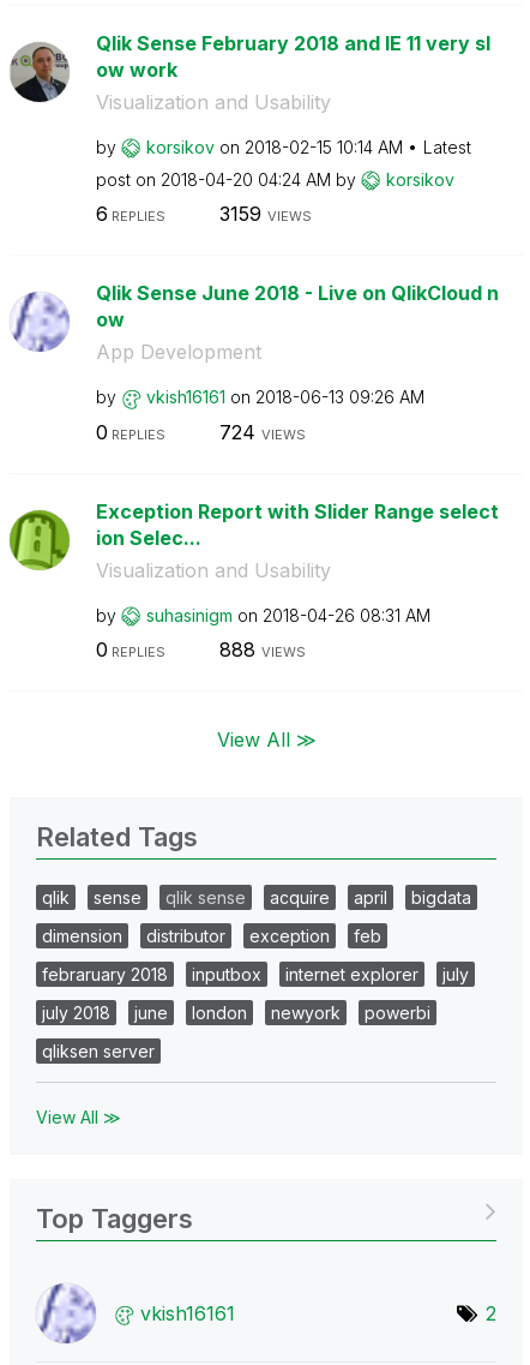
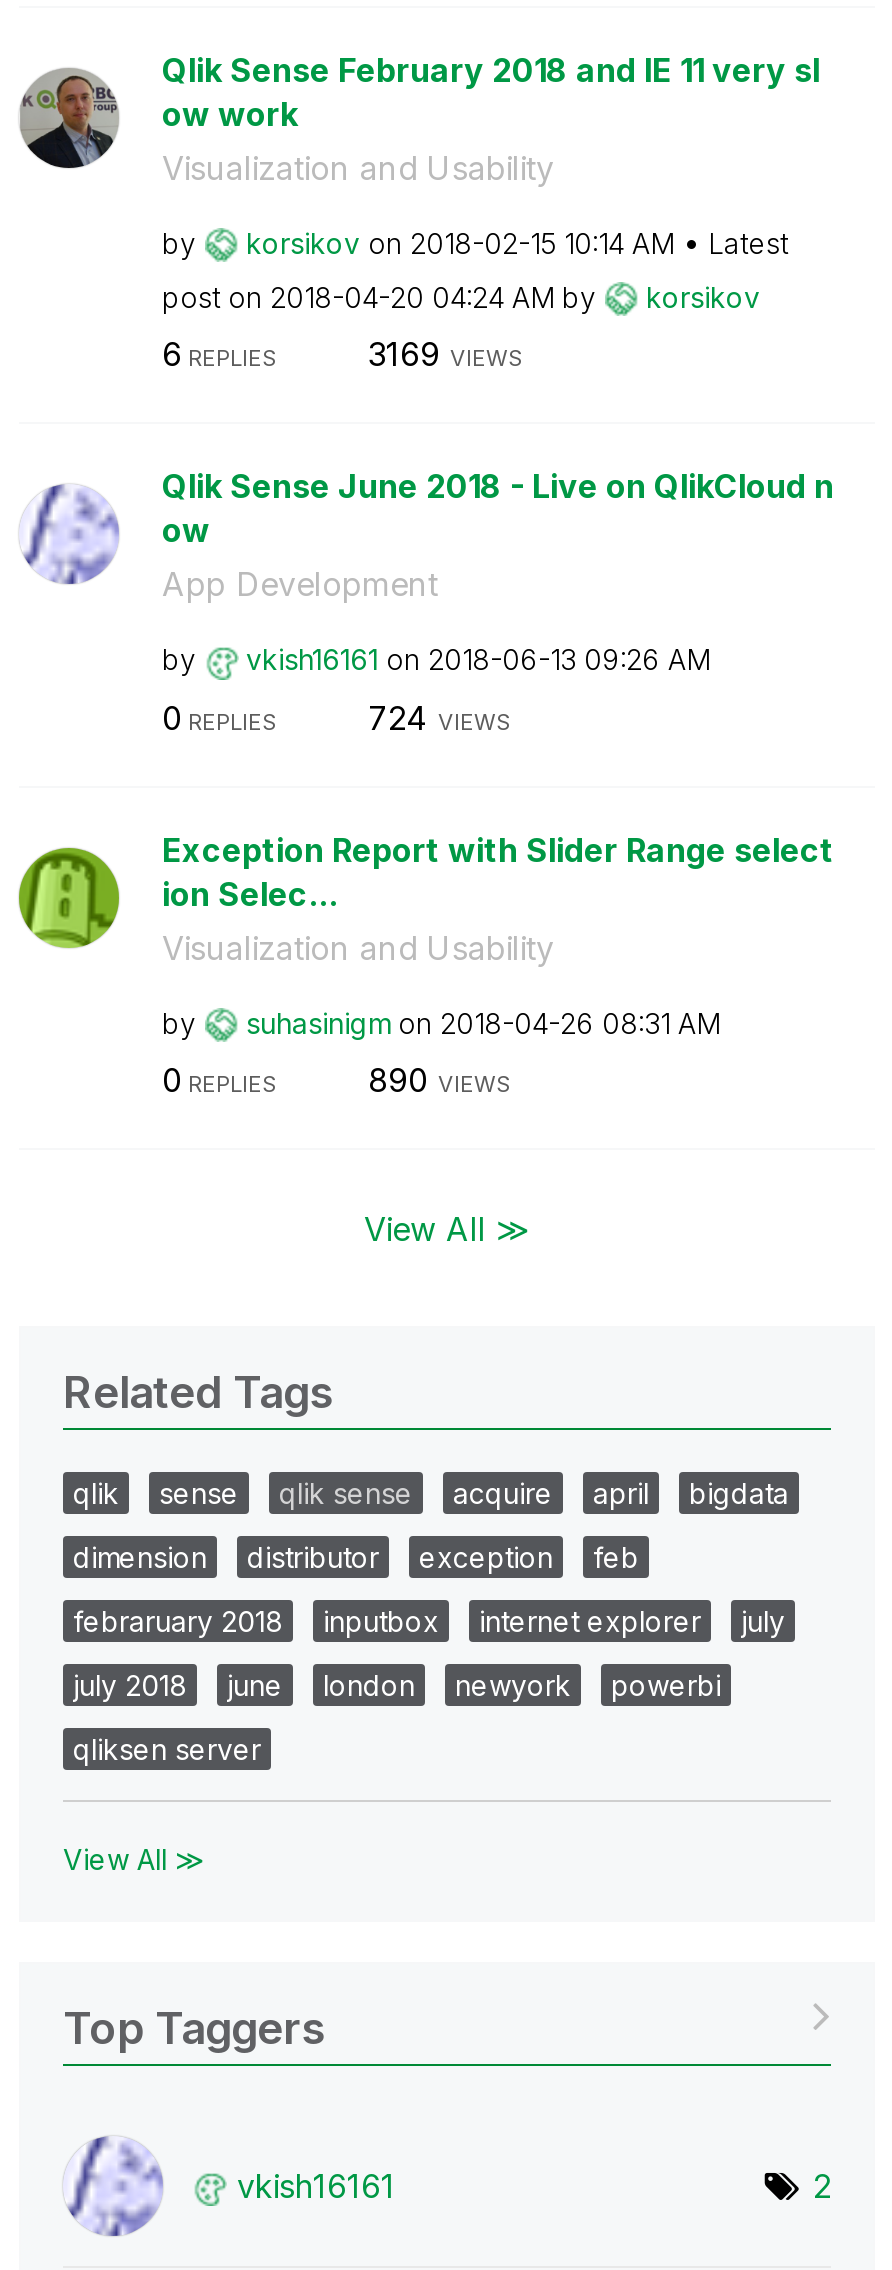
[219,202,311,226] 3159 VIEWS -> [368,334,524,374] 3169 VIEWS
[219,637,305,661] 888 VIEWS -> [368,1060,512,1100] 890 VIEWS

